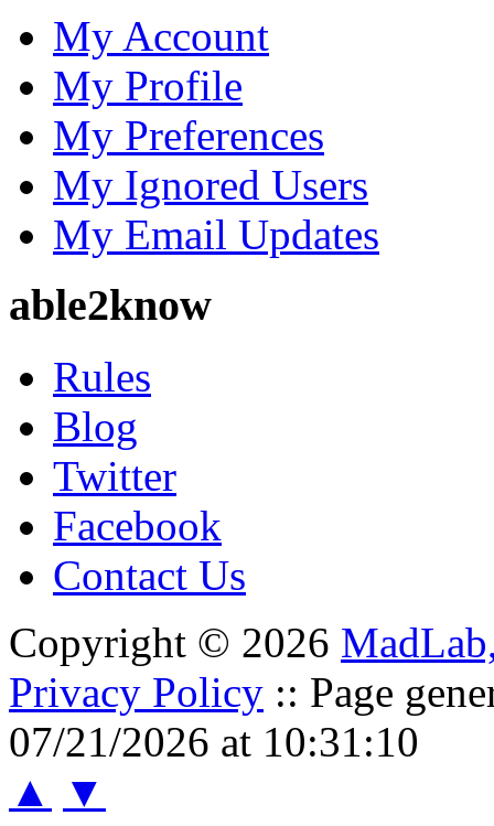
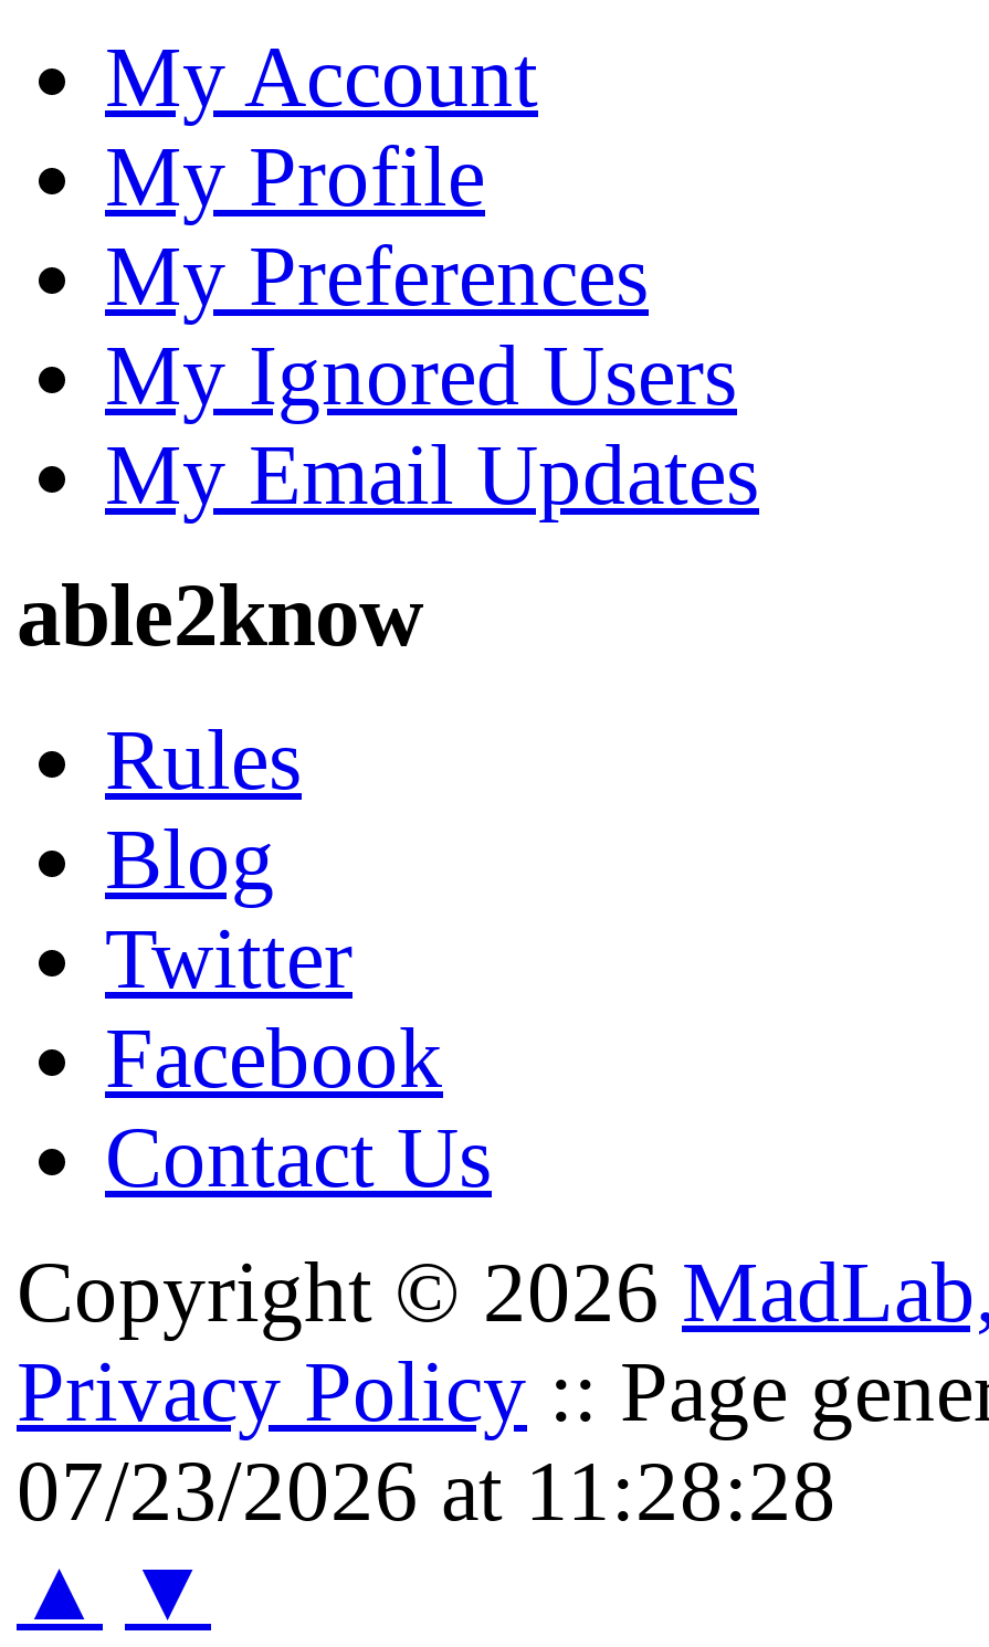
[9,718,419,765] 07/21/2026 at 10:31:10 -> [17,1443,837,1538] 07/23/2026 at 11:28:28

